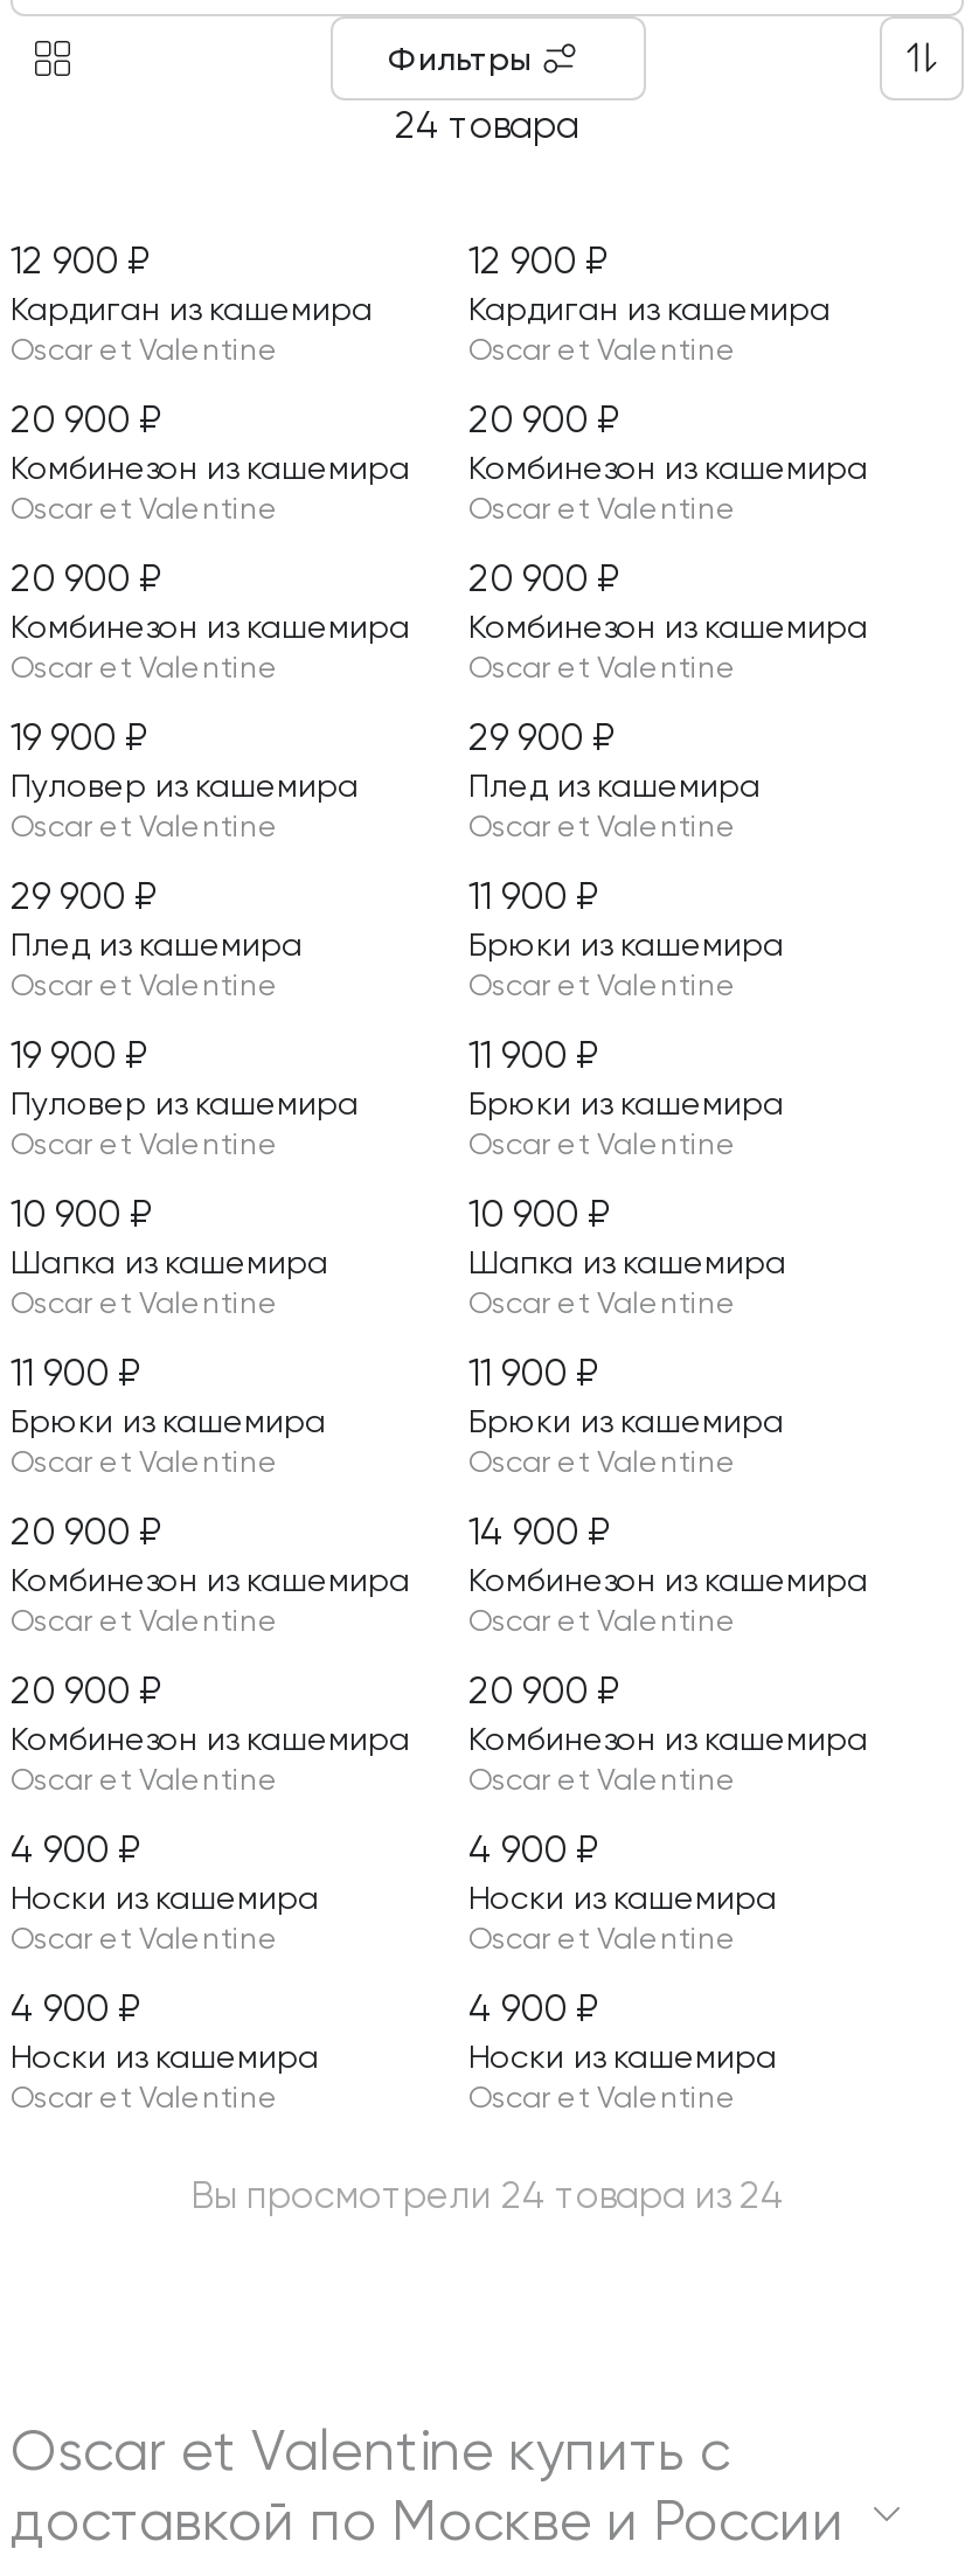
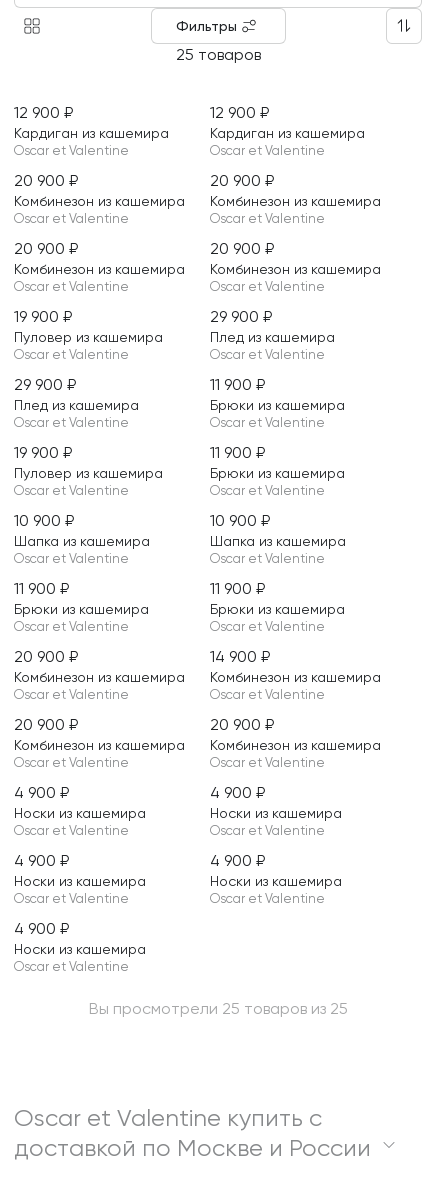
[395,102,579,146] 24 товара -> [175,45,260,64] 25 товаров
[190,2172,784,2217] Вы просмотрели 24 товара из 24 -> [14,919,347,1018] 4 900 ₽ | Носки из кашемира | Oscar et Valentine | Вы просмотрели 25 товаров из 25

